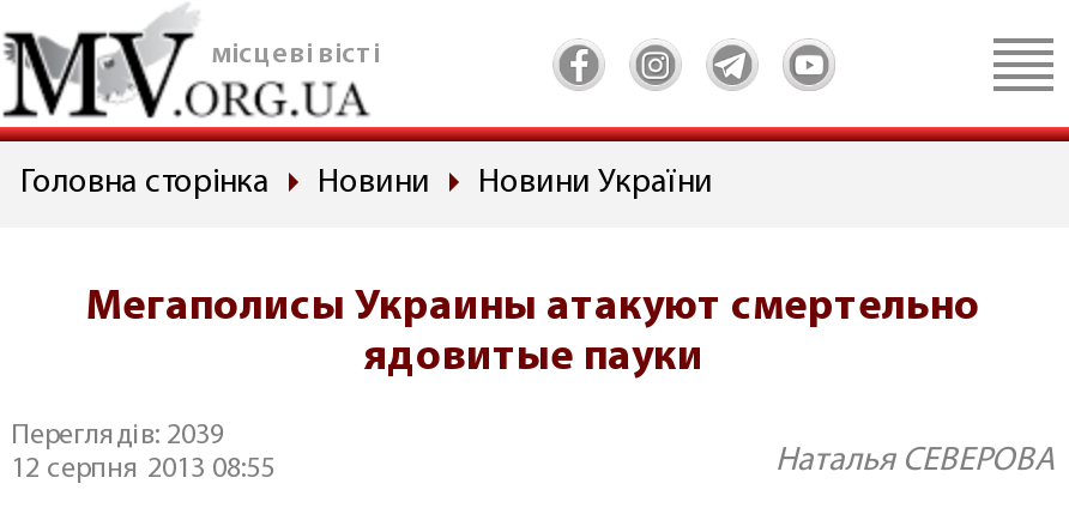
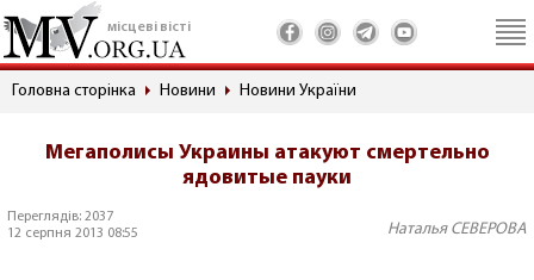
[11,422,224,451] Переглядів: 2039 -> [7,210,113,224] Переглядів: 2037

